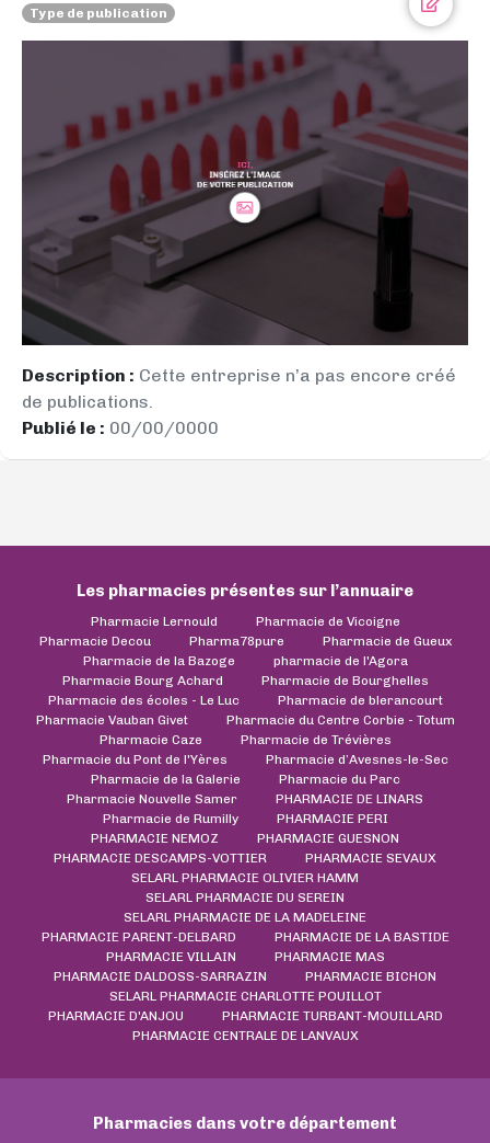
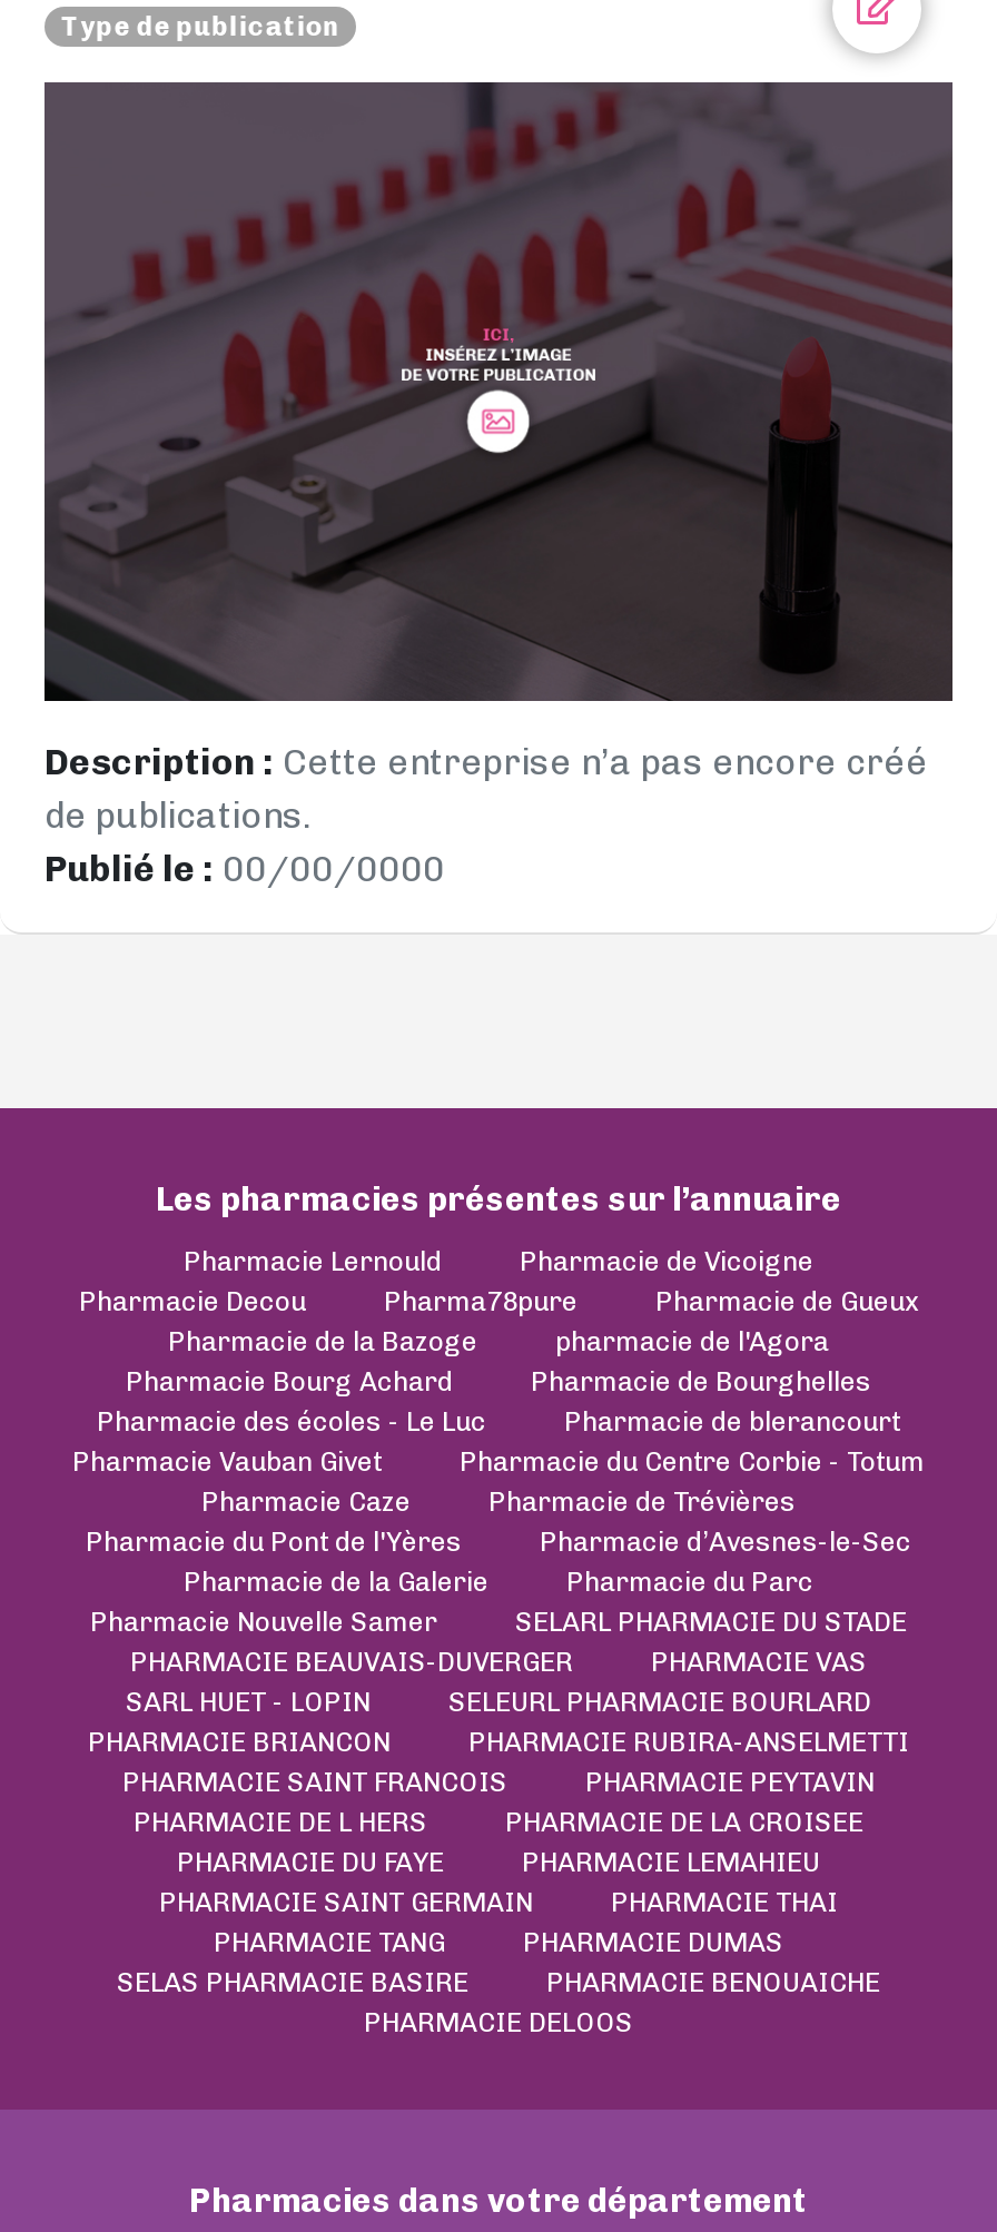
[41,791,449,1043] PHARMACIE DE LINARS | Pharmacie de Rumilly | PHARMACIE PERI | PHARMACIE NEMOZ | PHARMACIE GUESNON | PHARMACIE DESCAMPS-VOTTIER | PHARMACIE SEVAUX | SELARL PHARMACIE OLIVIER HAMM | SELARL PHARMACIE DU SEREIN | SELARL PHARMACIE DE LA MADELEINE | PHARMACIE PARENT-DELBARD | PHARMACIE DE LA BASTIDE | PHARMACIE VILLAIN | PHARMACIE MAS | PHARMACIE DALDOSS-SARRAZIN | PHARMACIE BICHON | SELARL PHARMACIE CHARLOTTE POUILLOT | PHARMACIE D'ANJOU | PHARMACIE TURBANT-MOUILLARD | PHARMACIE CENTRALE DE LANVAUX -> [88,1606,909,2038] SELARL PHARMACIE DU STADE | PHARMACIE BEAUVAIS-DUVERGER | PHARMACIE VAS | SARL HUET - LOPIN | SELEURL PHARMACIE BOURLARD | PHARMACIE BRIANCON | PHARMACIE RUBIRA-ANSELMETTI | PHARMACIE SAINT FRANCOIS | PHARMACIE PEYTAVIN | PHARMACIE DE L HERS | PHARMACIE DE LA CROISEE | PHARMACIE DU FAYE | PHARMACIE LEMAHIEU | PHARMACIE SAINT GERMAIN | PHARMACIE THAI | PHARMACIE TANG | PHARMACIE DUMAS | SELAS PHARMACIE BASIRE | PHARMACIE BENOUAICHE | PHARMACIE DELOOS

